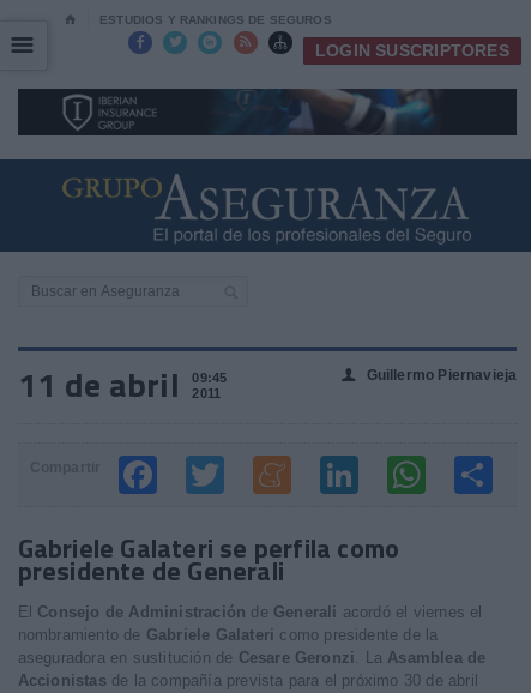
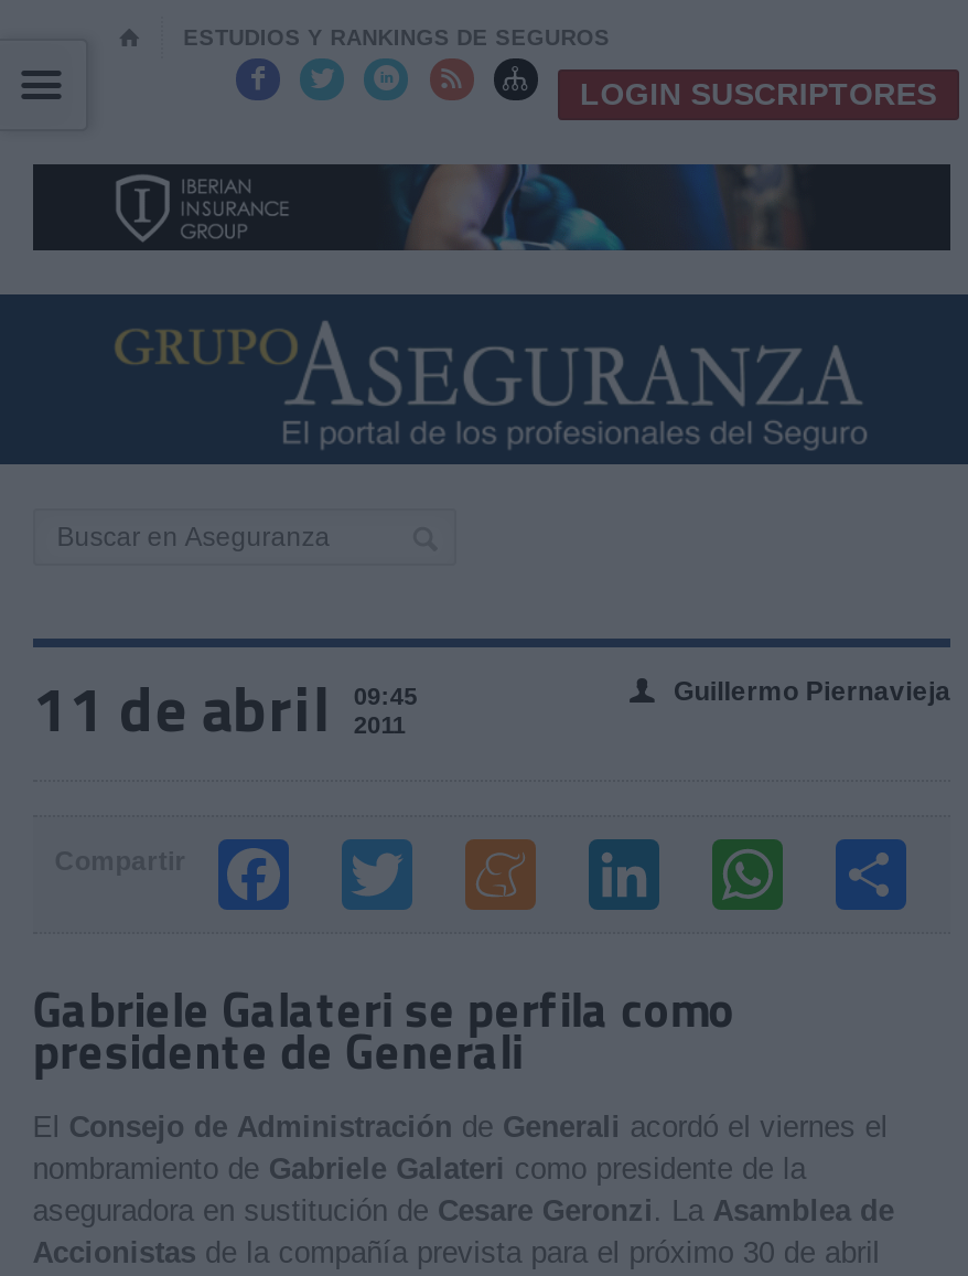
[216,88,435,137] [image] -> [399,162,803,253] [image]

